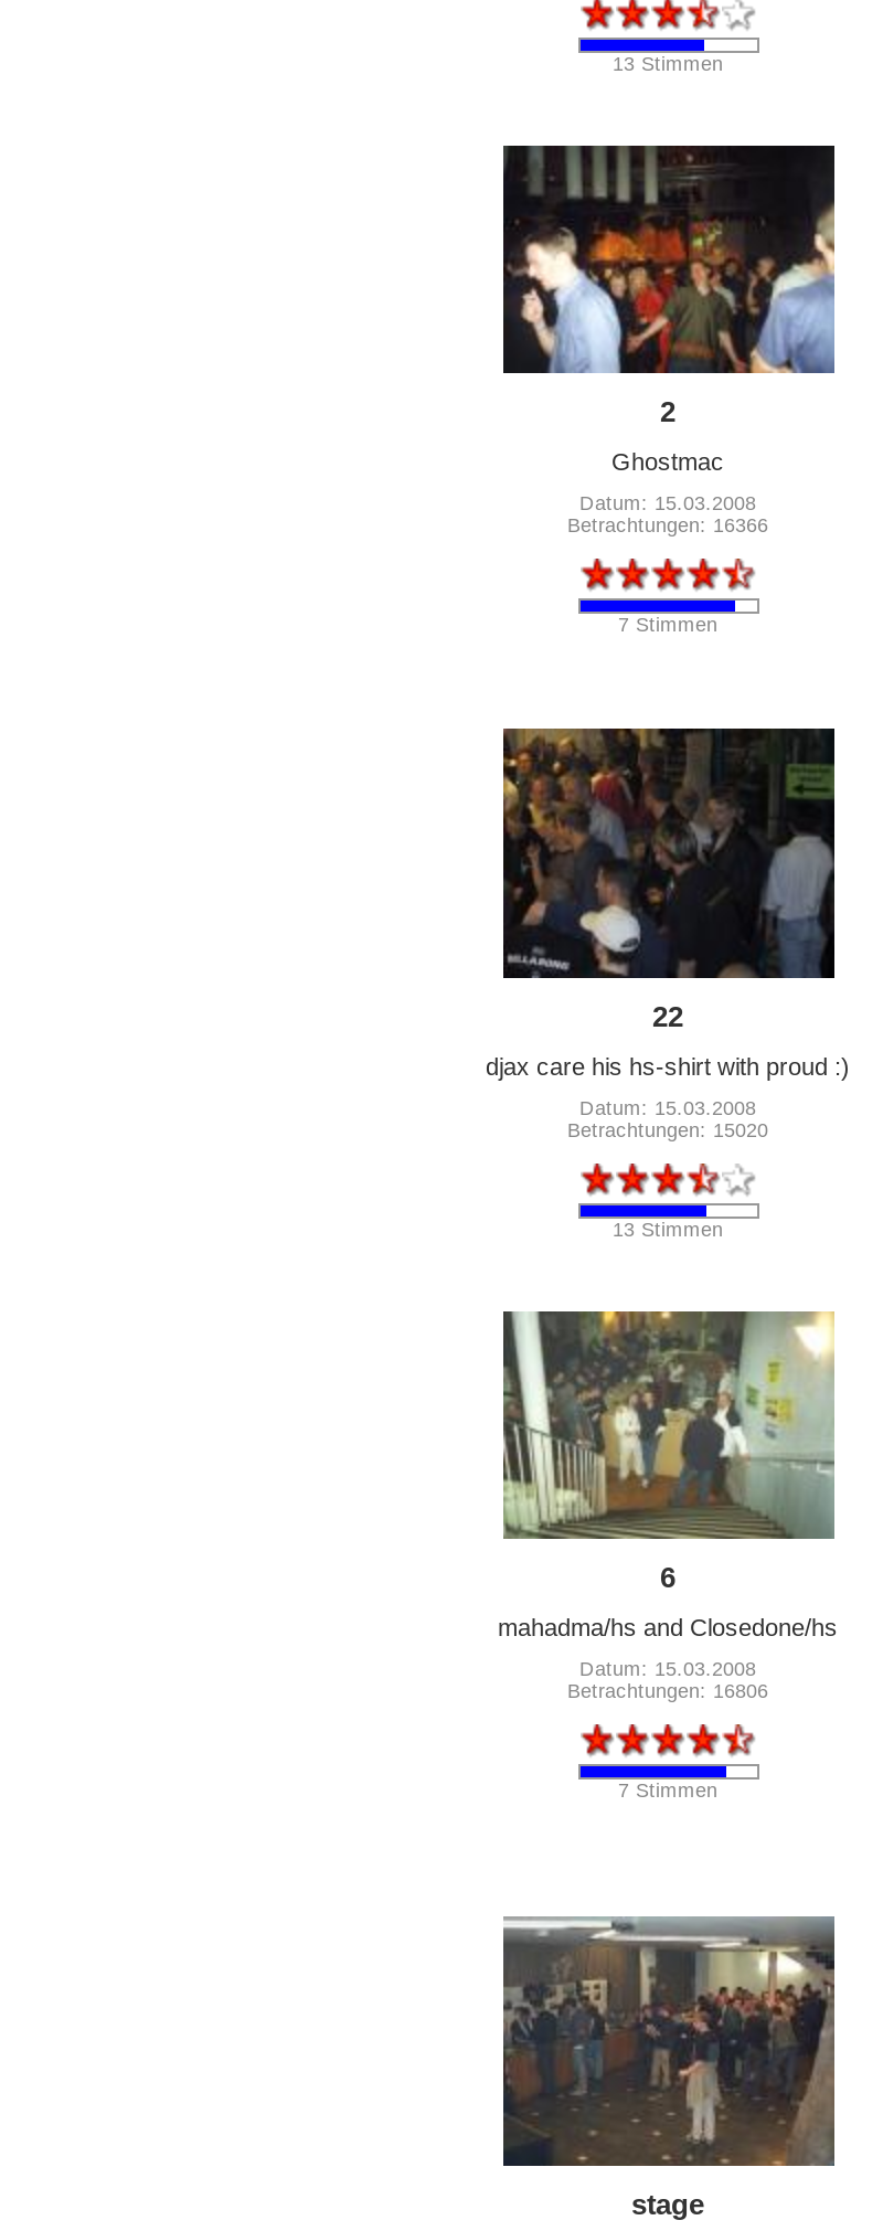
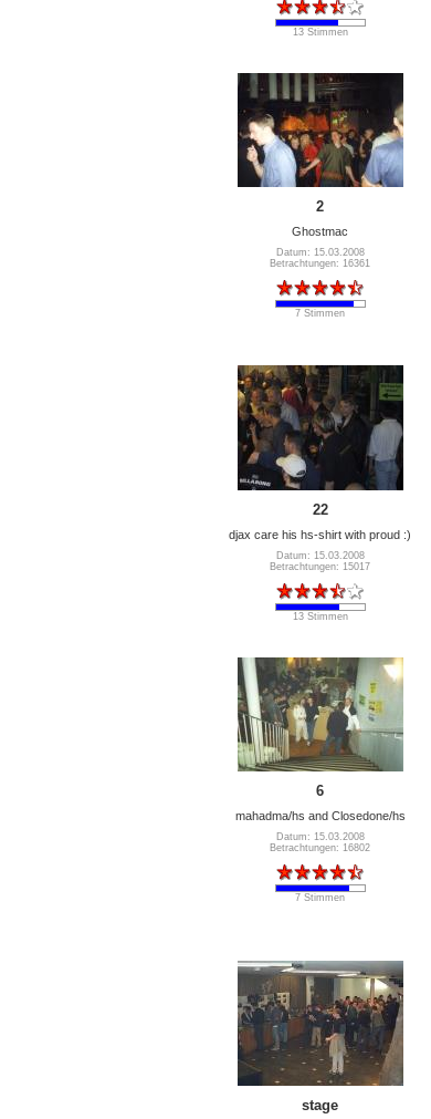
[567,515,768,537] Betrachtungen: 16366 -> [270,258,370,269] Betrachtungen: 16361
[567,1120,768,1142] Betrachtungen: 15020 -> [270,561,370,573] Betrachtungen: 15017
[567,1681,768,1703] Betrachtungen: 16806 -> [270,843,370,854] Betrachtungen: 16802

